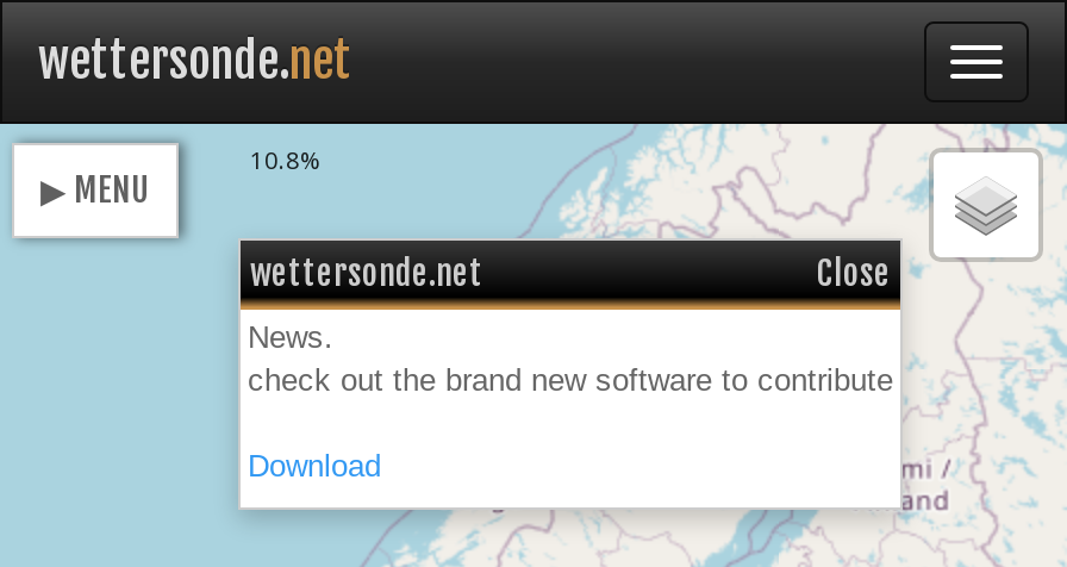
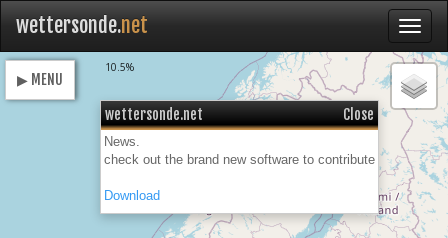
[250,143,319,176] 10.8% -> [105,60,134,74] 10.5%

